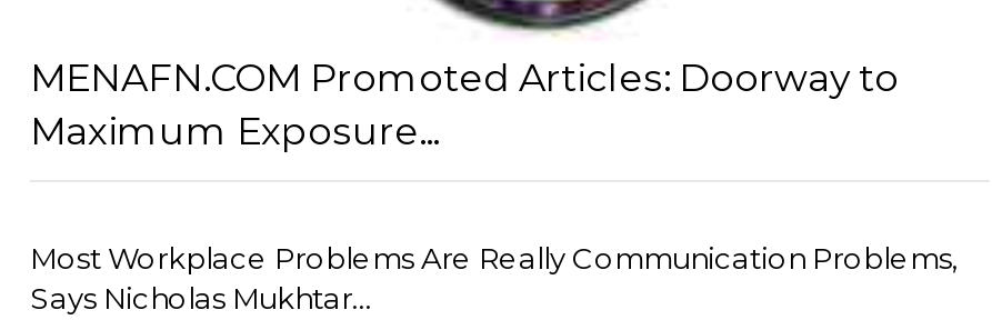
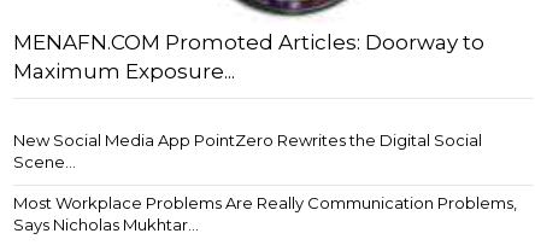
none -> [13,131,482,172] New Social Media App PointZero Rewrites the Digital Social | Scene...

